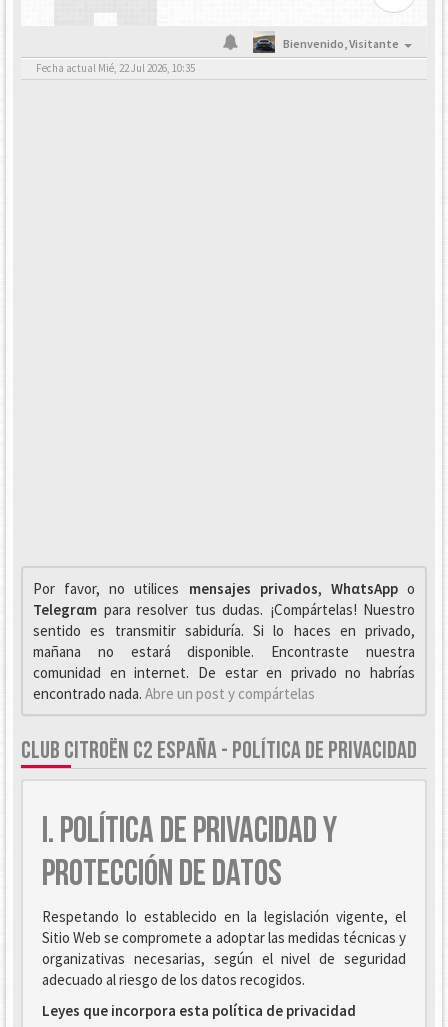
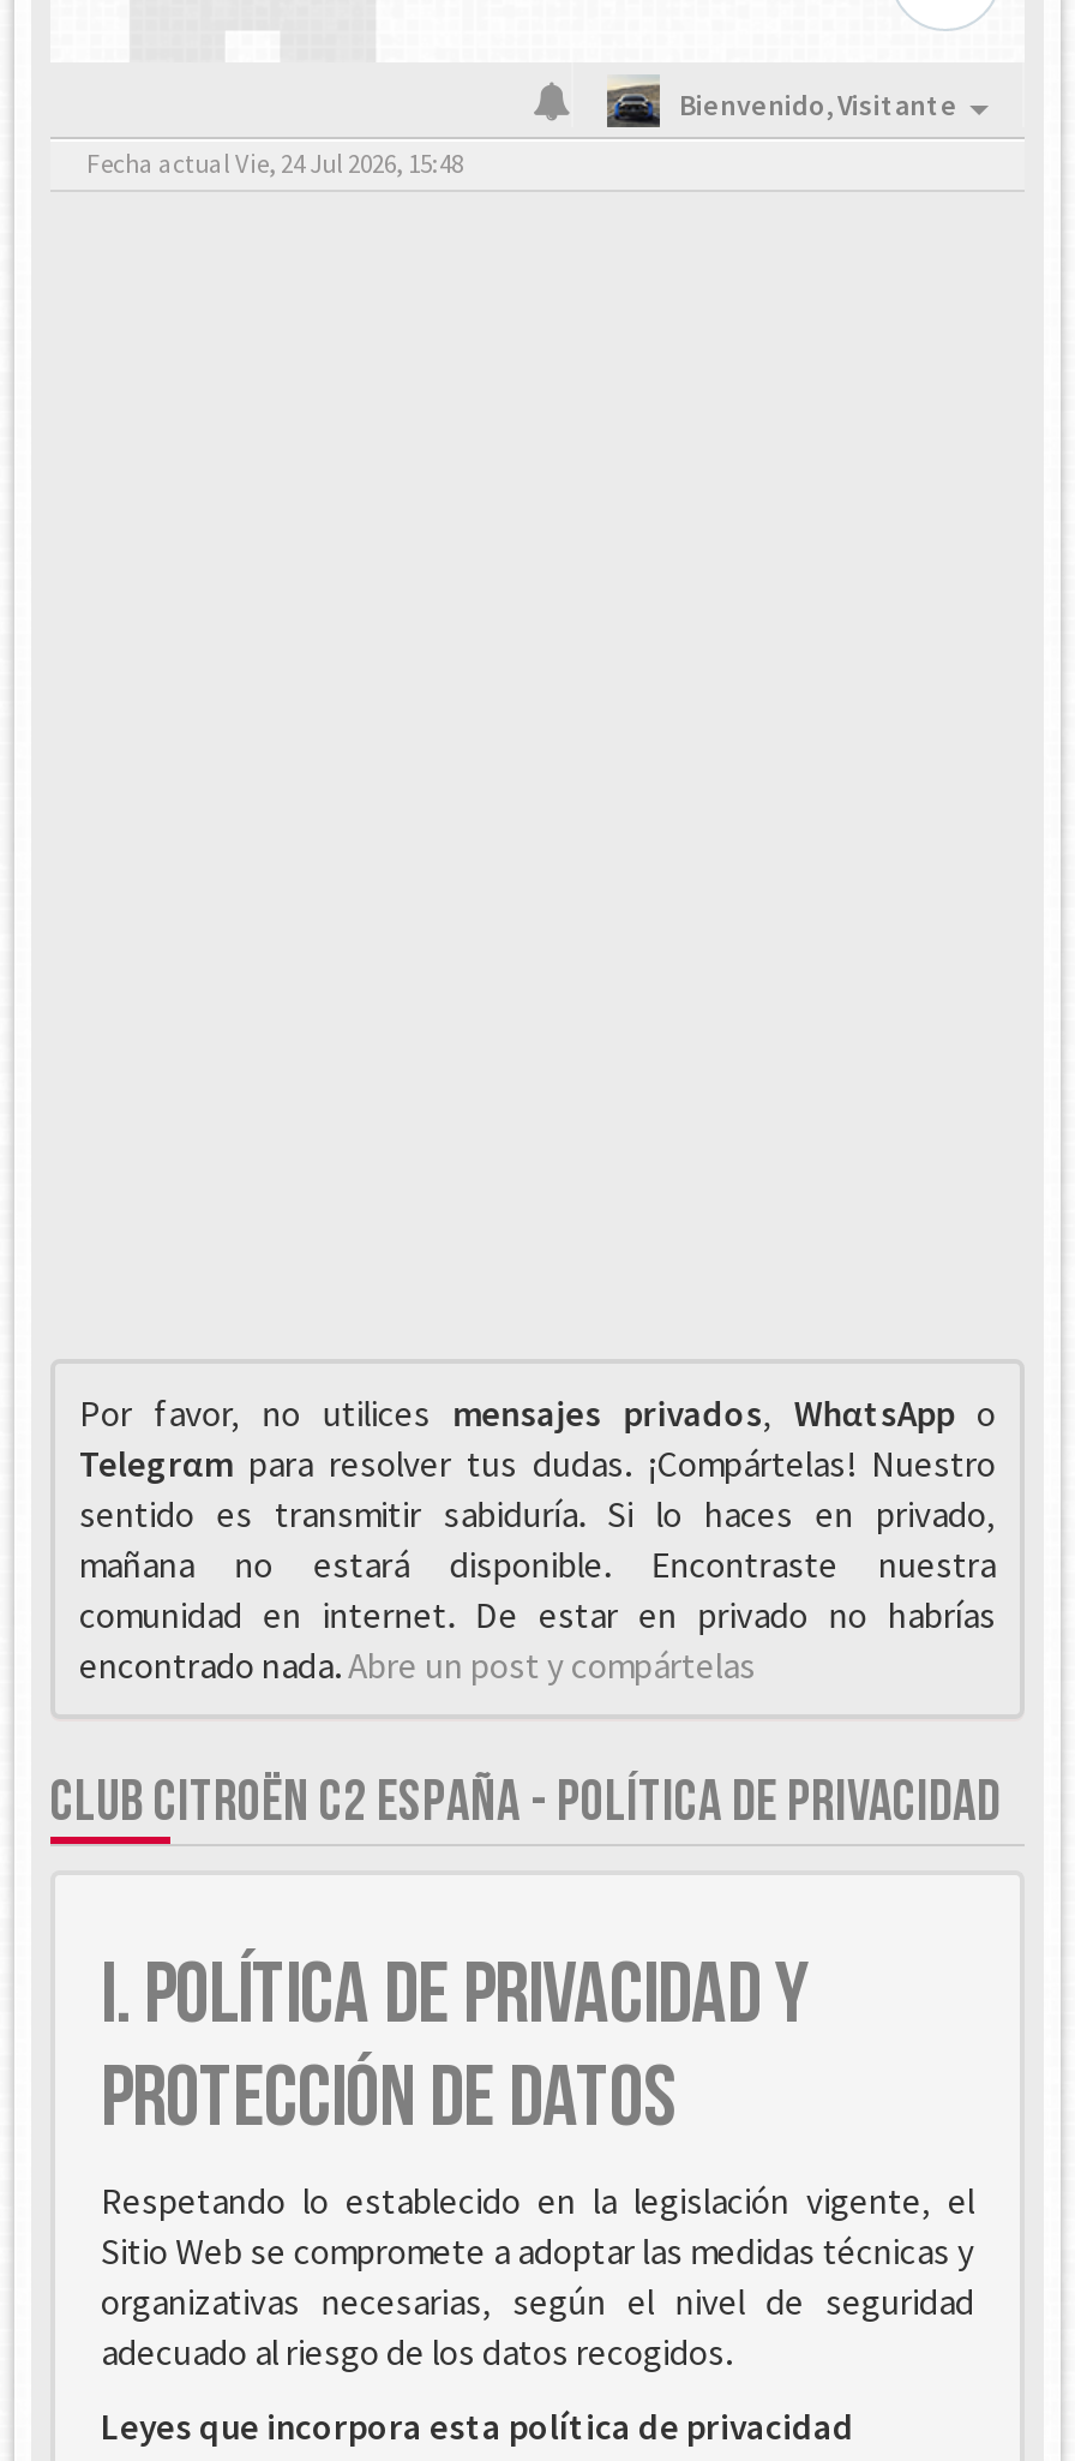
[36,61,195,75] Fecha actual Mié, 22 Jul 2026, 10:35 -> [86,146,463,180] Fecha actual Vie, 24 Jul 2026, 15:48

